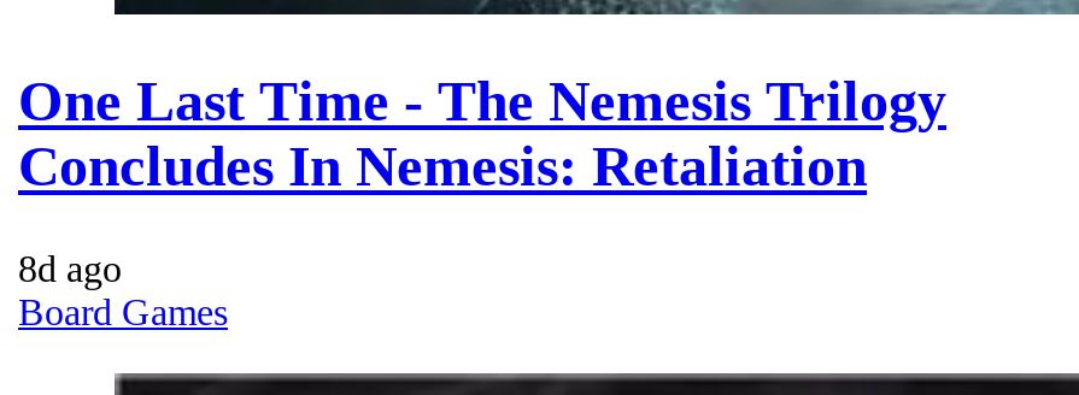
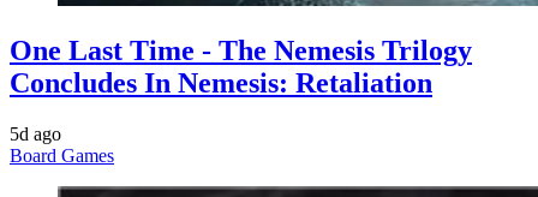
[18,248,122,289] 8d ago -> [10,124,61,144] 5d ago

